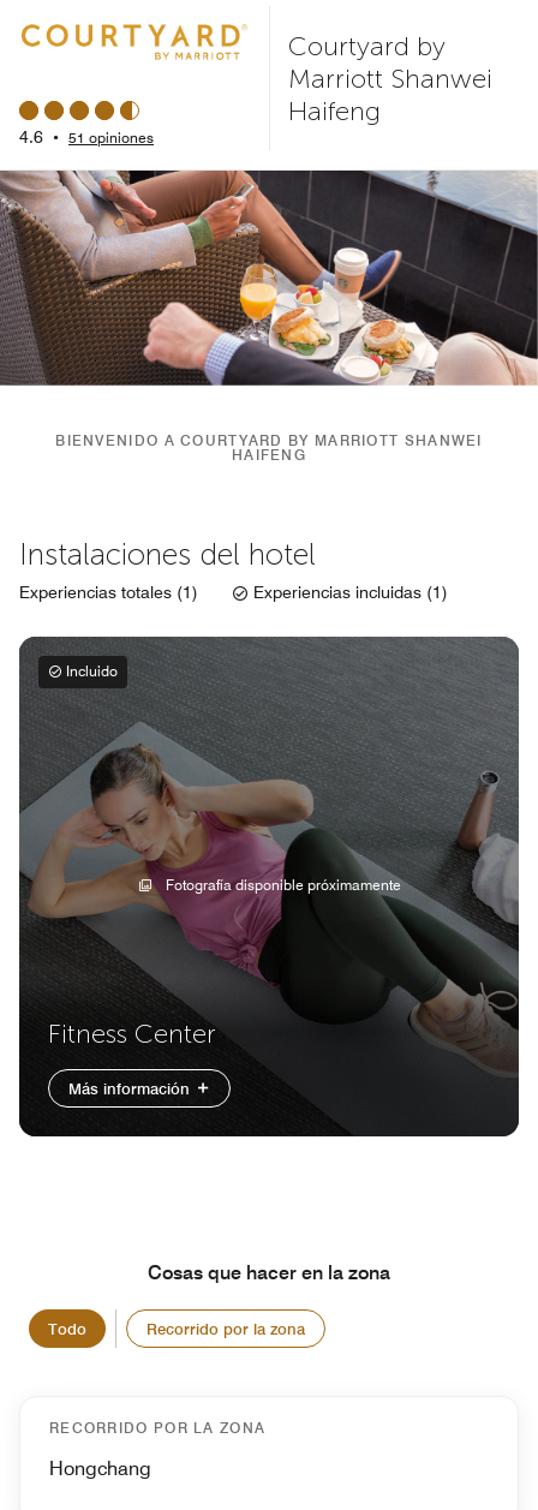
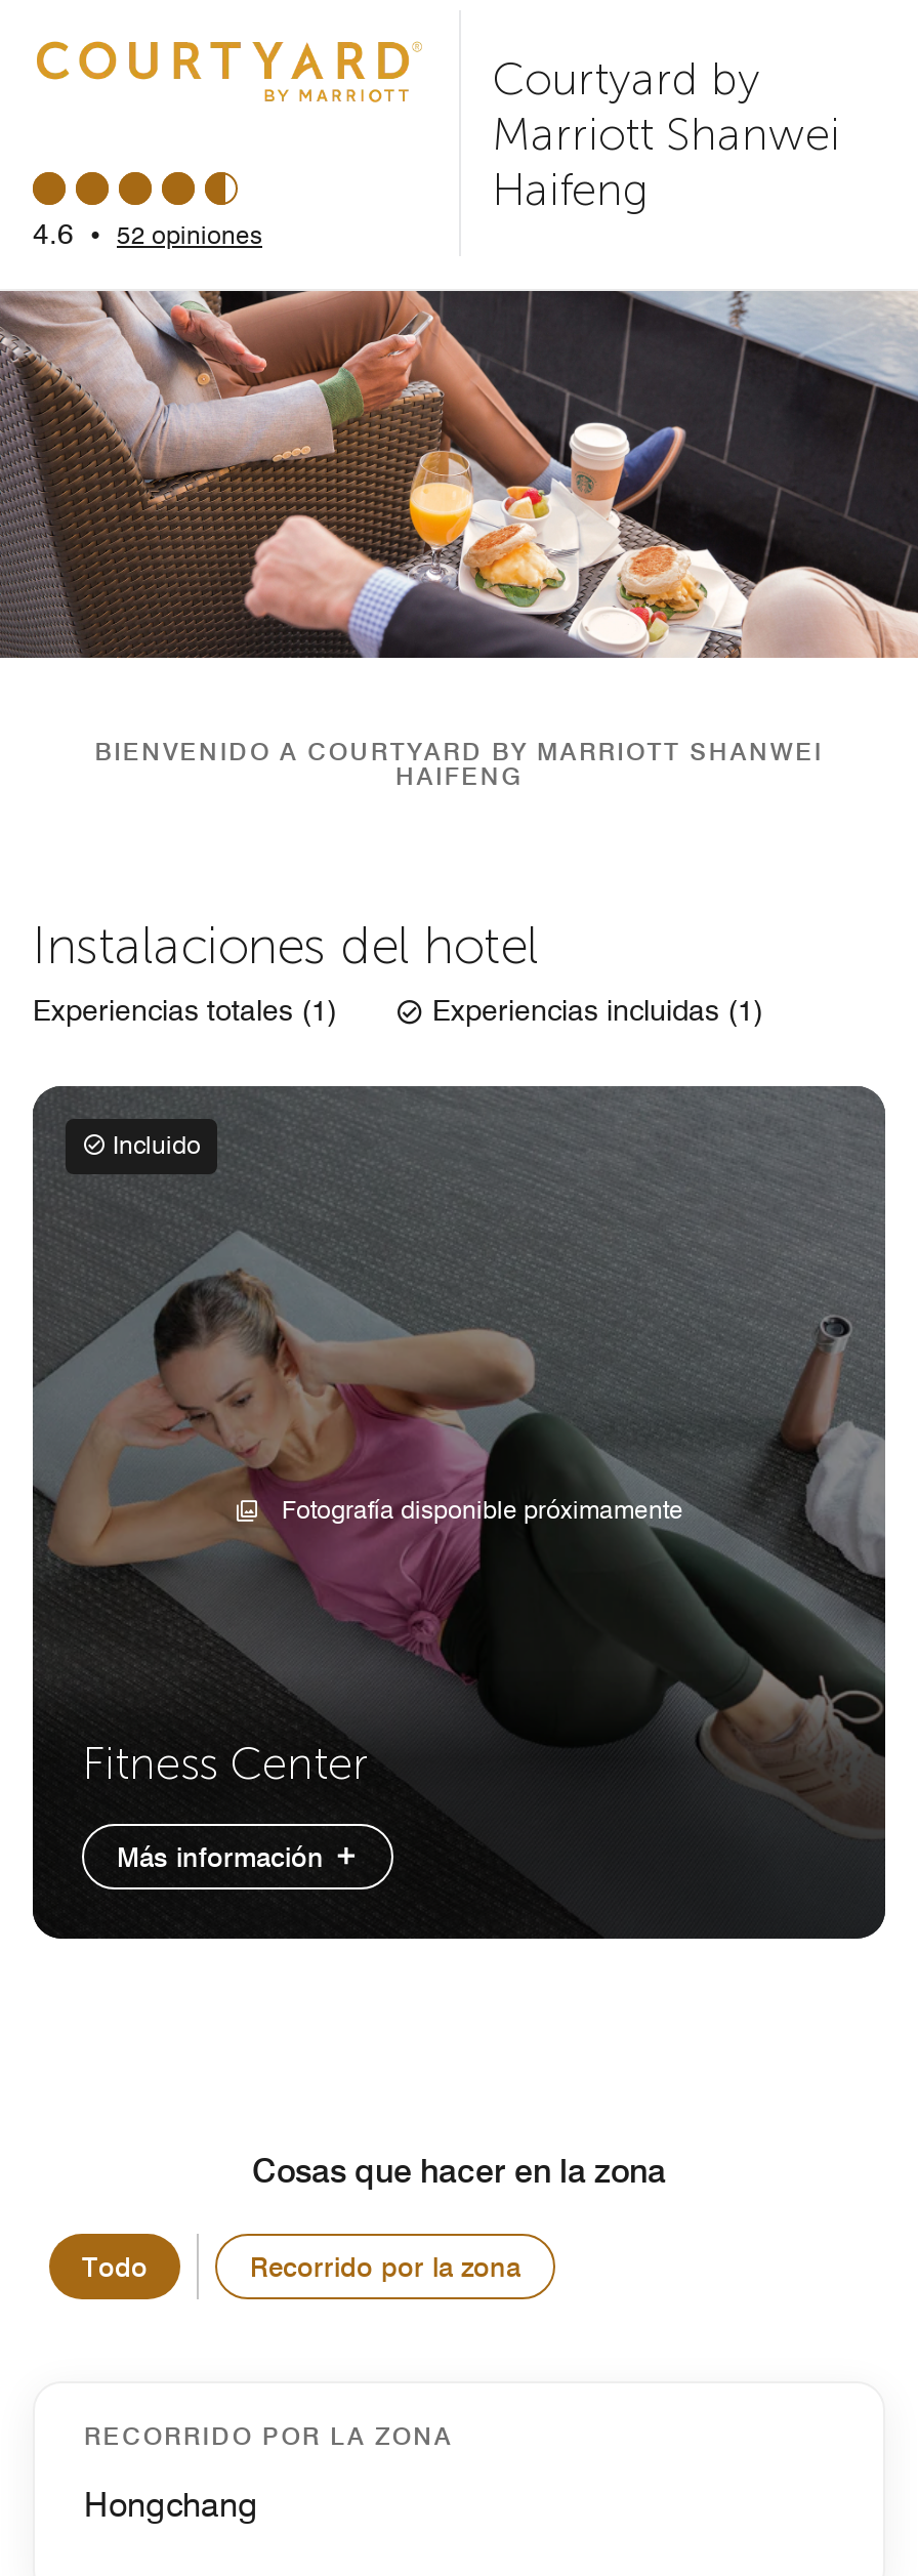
[19,127,154,147] 4.6 • 51 opiniones -> [33,217,262,250] 4.6 • 52 opiniones

